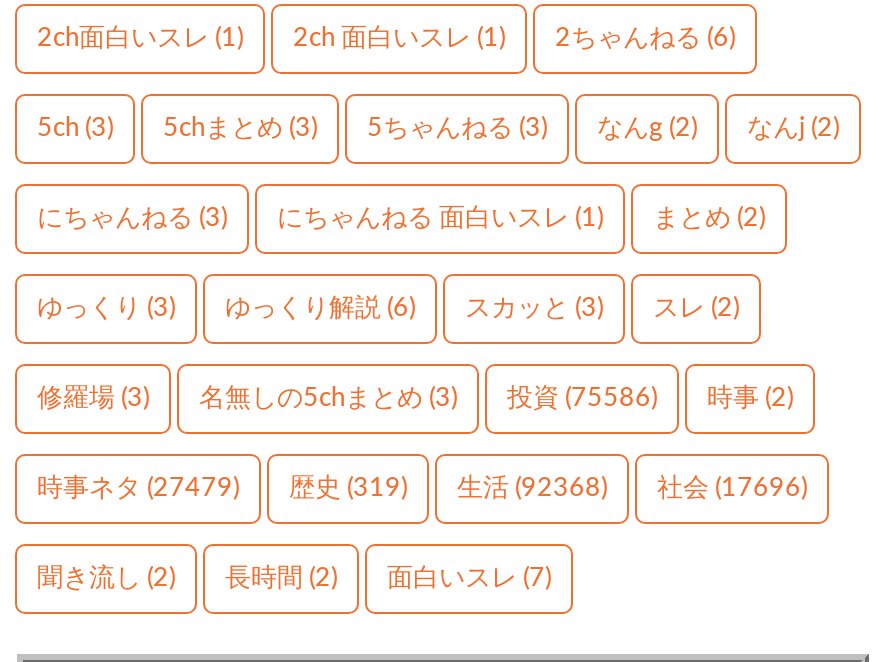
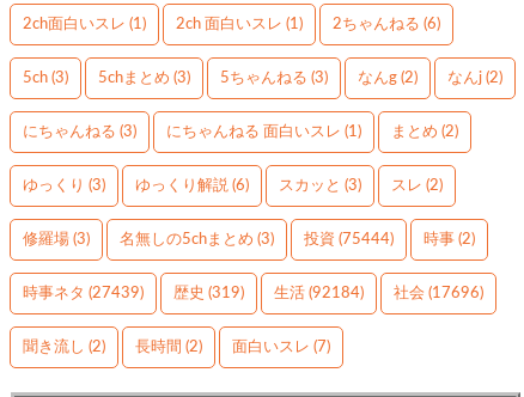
[507,386,657,412] 投資(75586) -> [304,232,394,248] 投資(75444)
[37,476,239,502] 時事ネタ(27479) -> [23,286,144,301] 時事ネタ(27439)
[457,476,607,502] 生活(92368) -> [274,286,364,301] 生活(92184)

